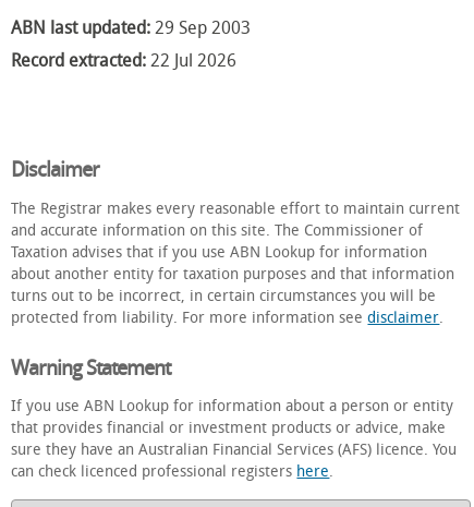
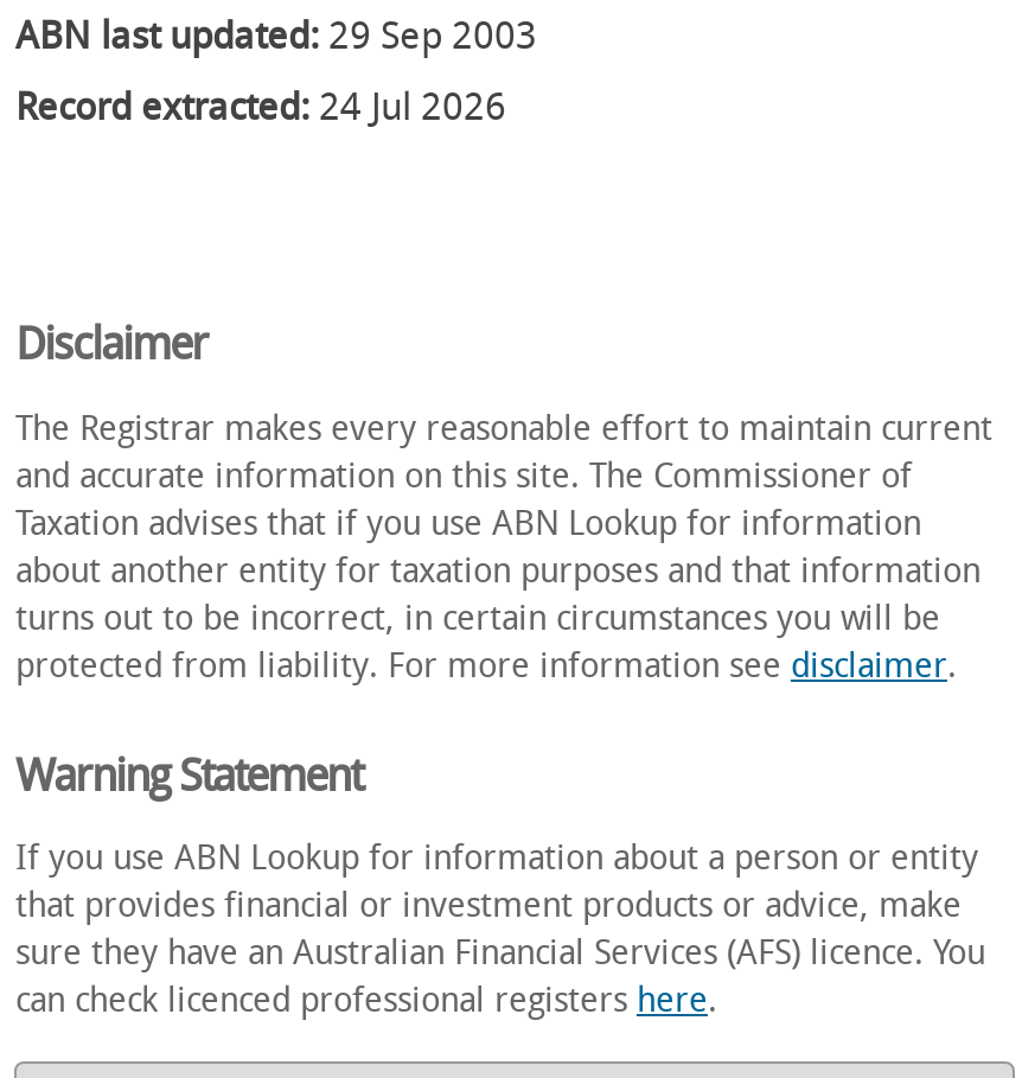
[11,50,237,71] Record extracted: 22 Jul 2026 -> [15,84,506,129] Record extracted: 24 Jul 2026

